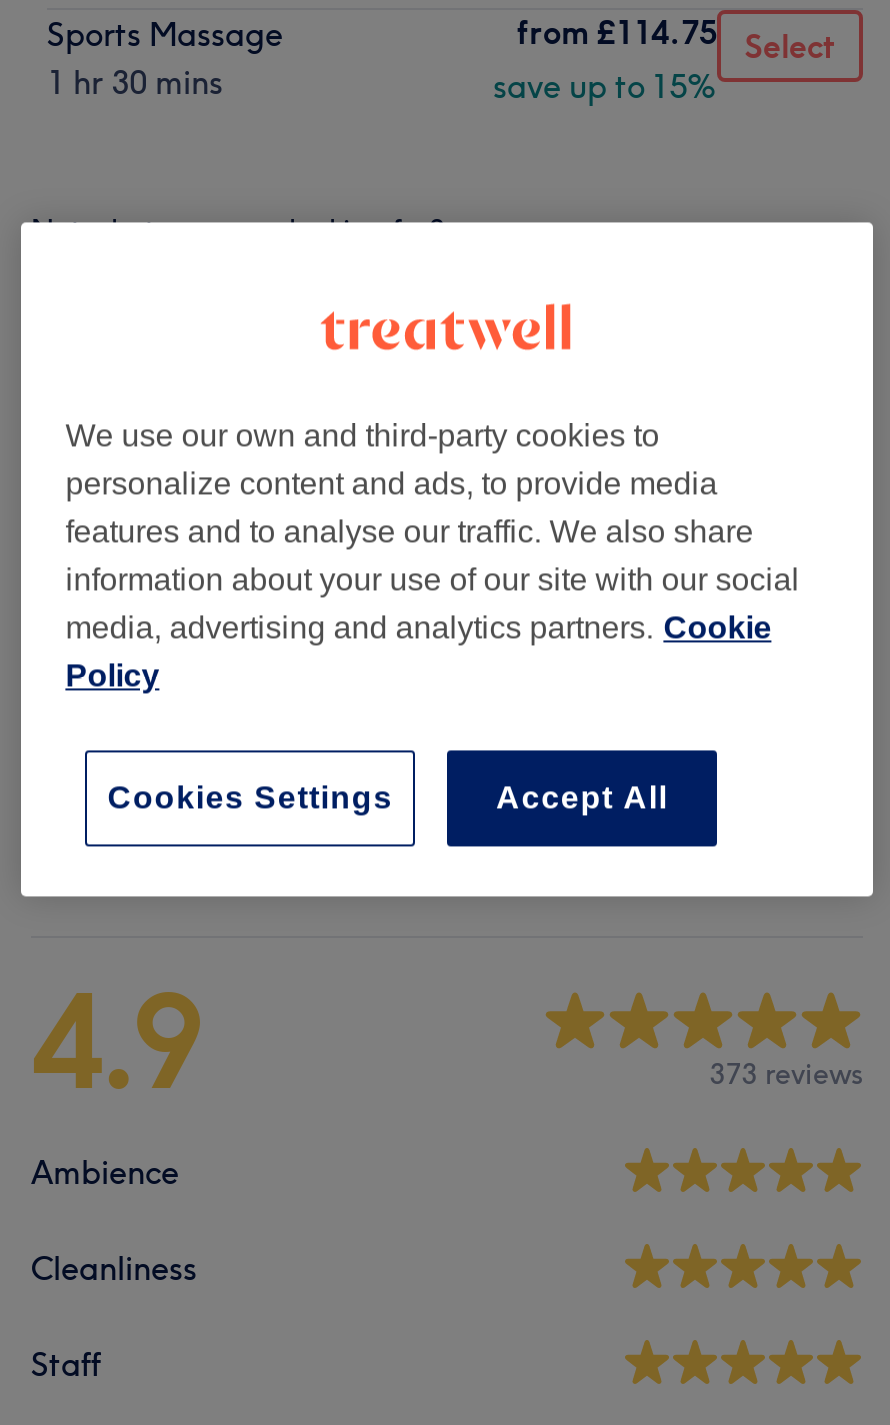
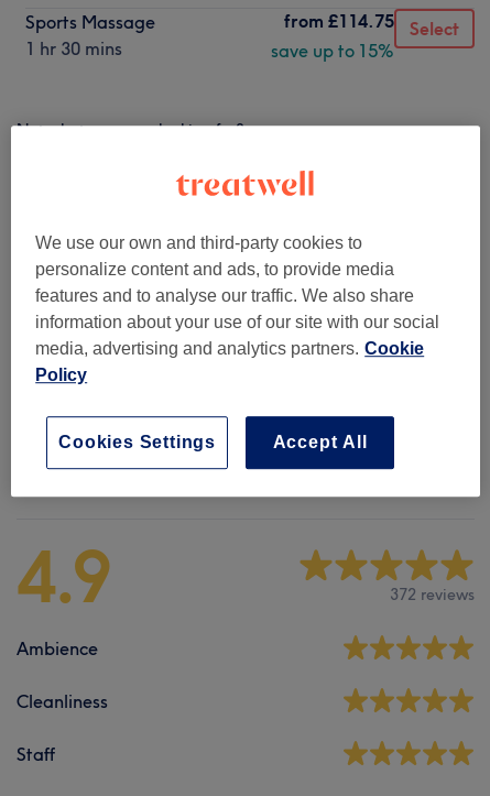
[709,1055,863,1091] 373 reviews -> [390,584,475,604] 372 reviews

